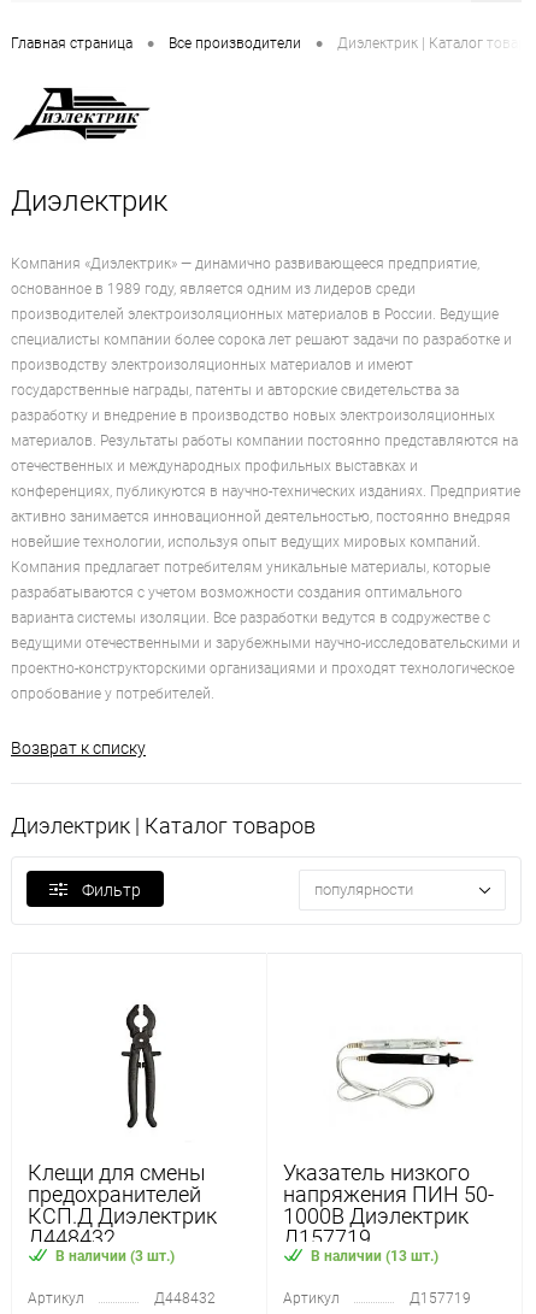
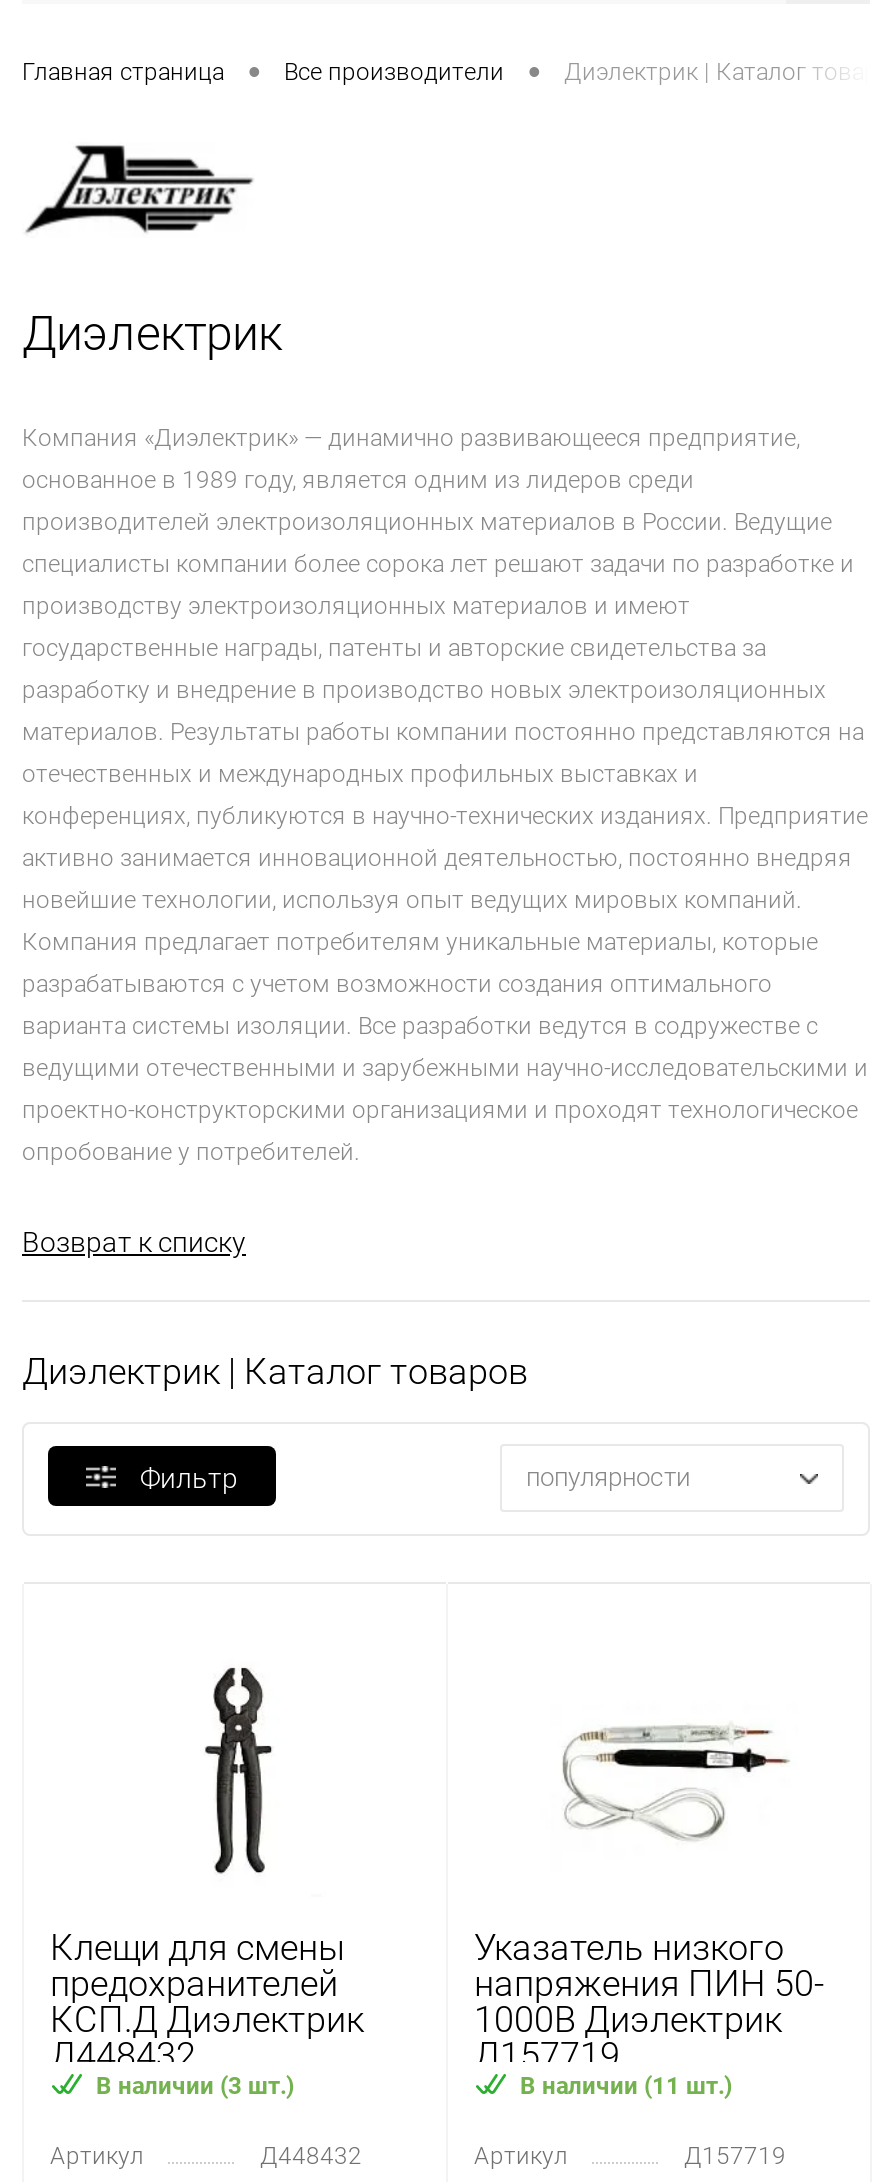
[311,1248,438,1264] В наличии (13 шт.) -> [520,2072,732,2100] В наличии (11 шт.)

